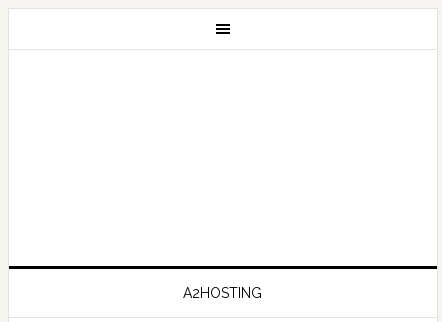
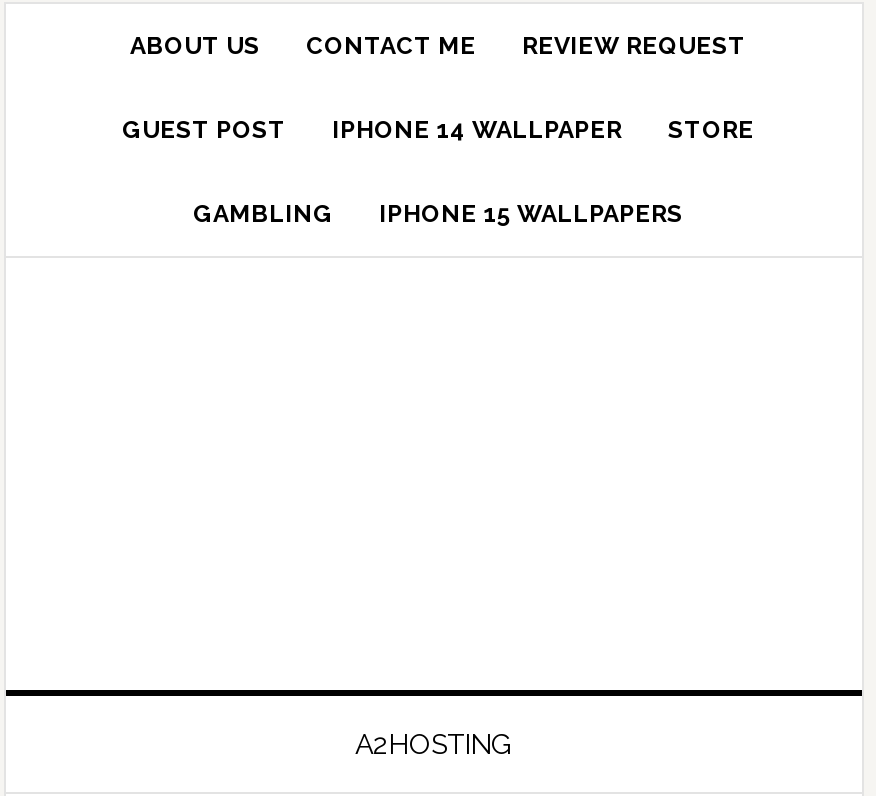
none -> [122,32,754,228] ABOUT US | CONTACT ME | REVIEW REQUEST | GUEST POST | IPHONE 14 WALLPAPER | STORE | GAMBLING | IPHONE 15 WALLPAPERS

